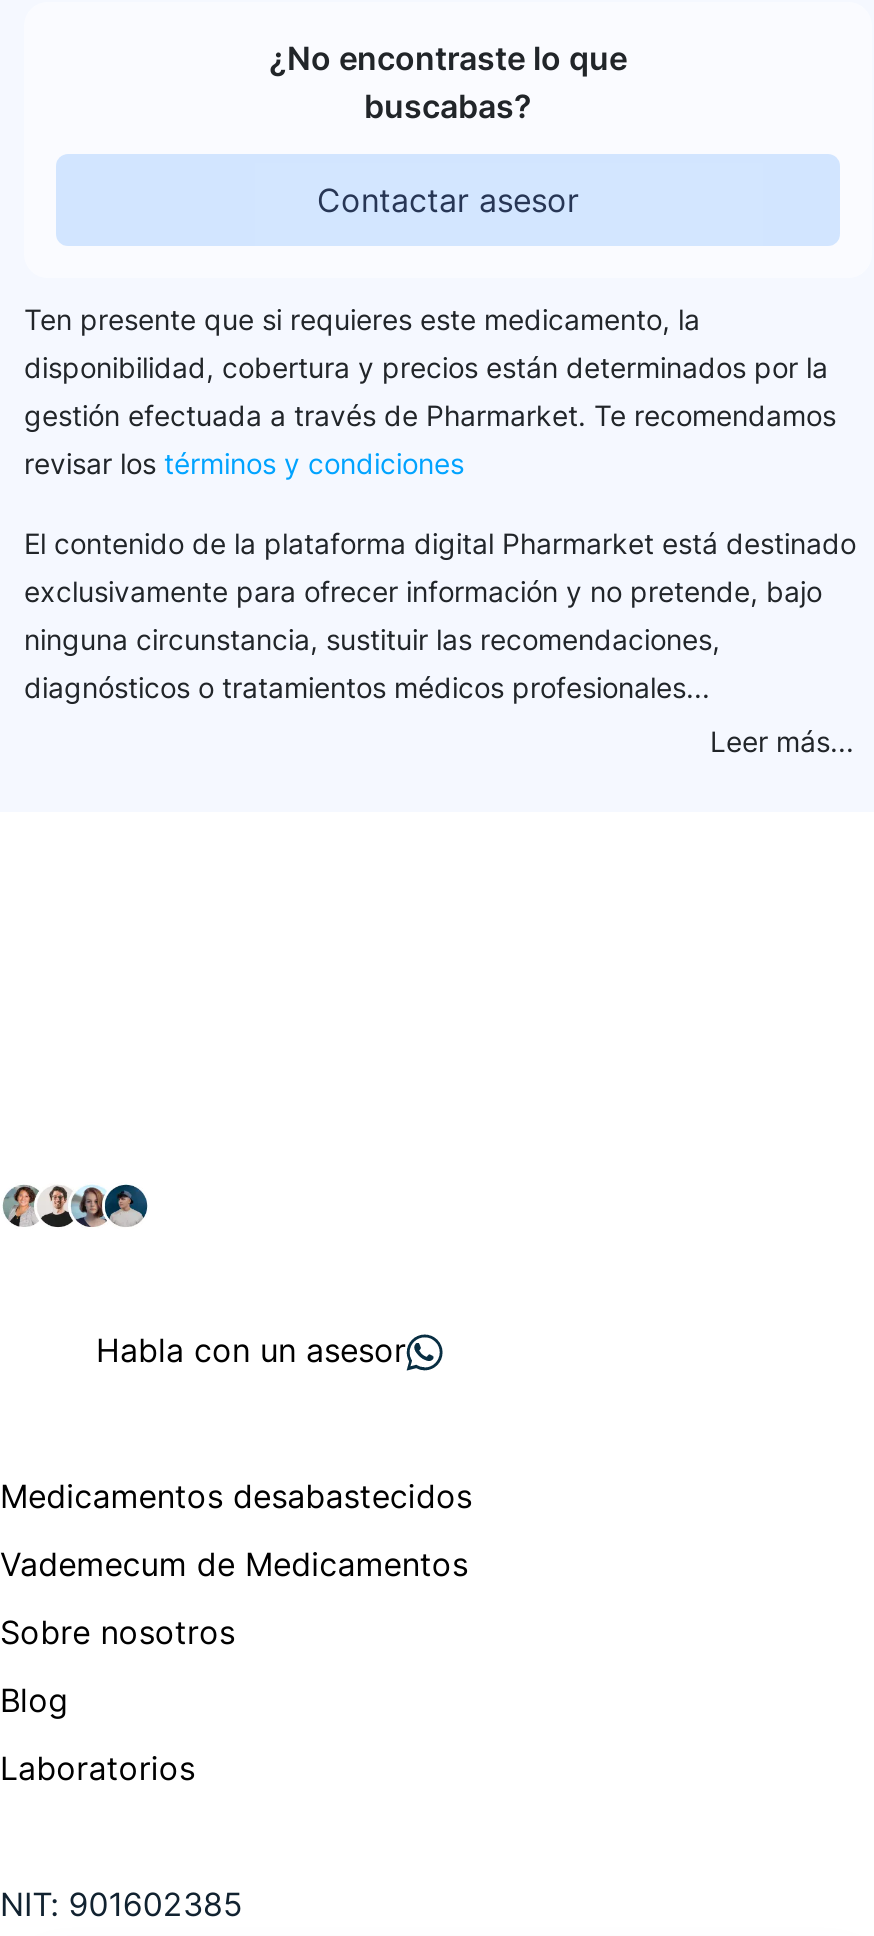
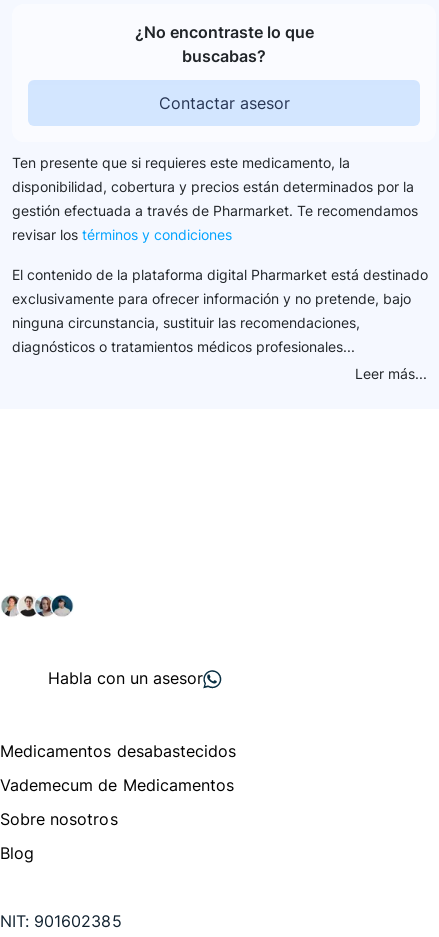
[0,1749,195,1789] Laboratorios -> none

